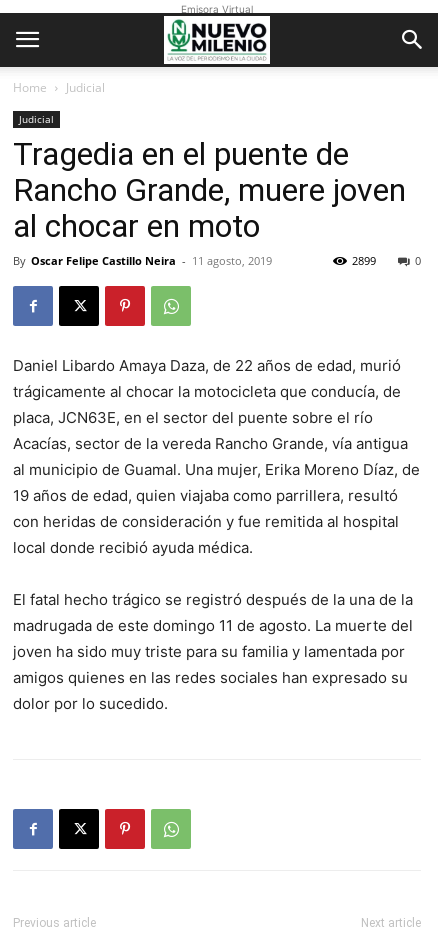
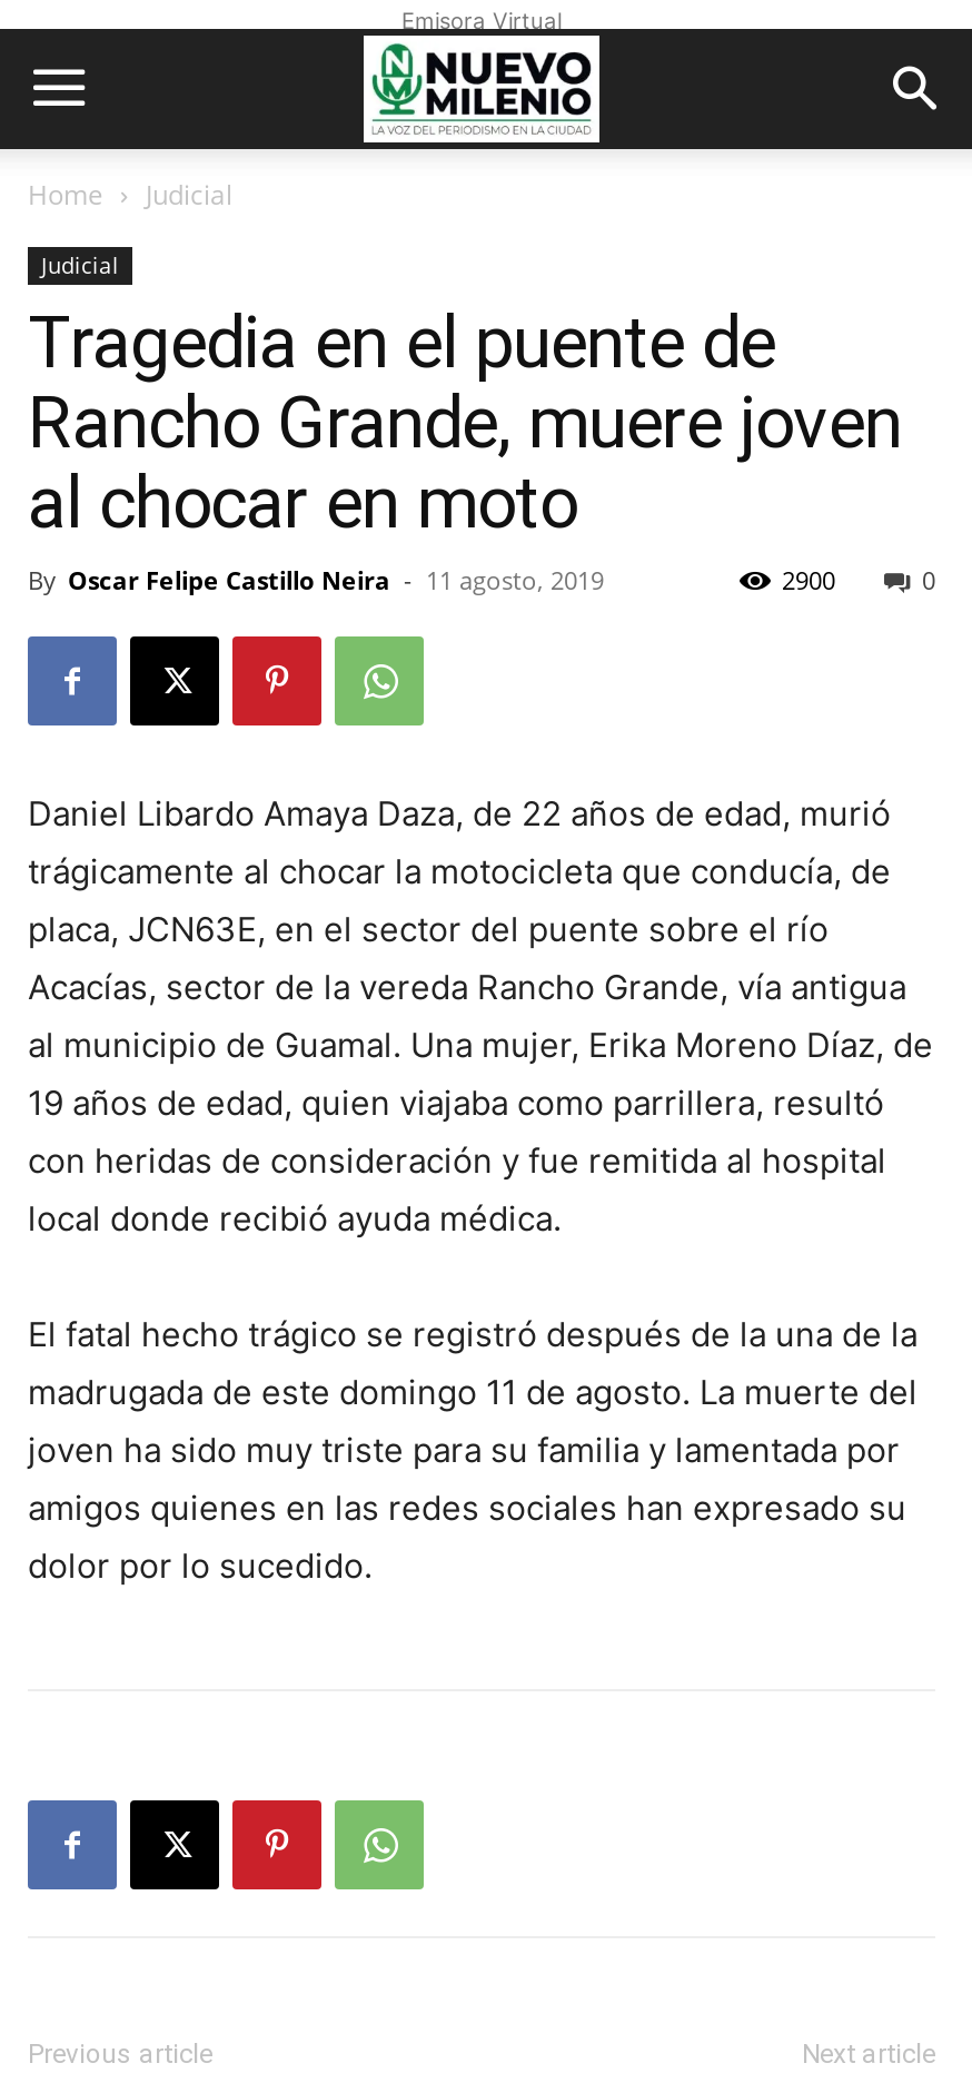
[352,253,376,268] 2899 -> [782,563,835,596] 2900

